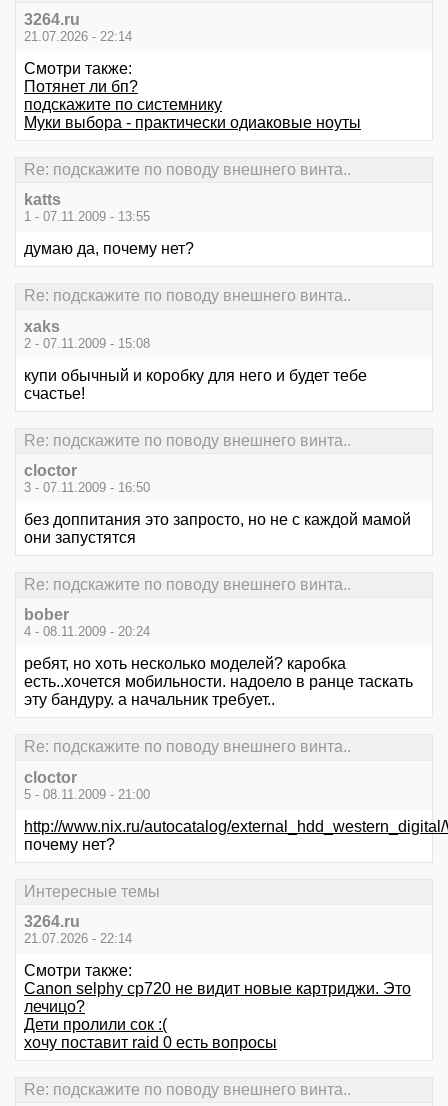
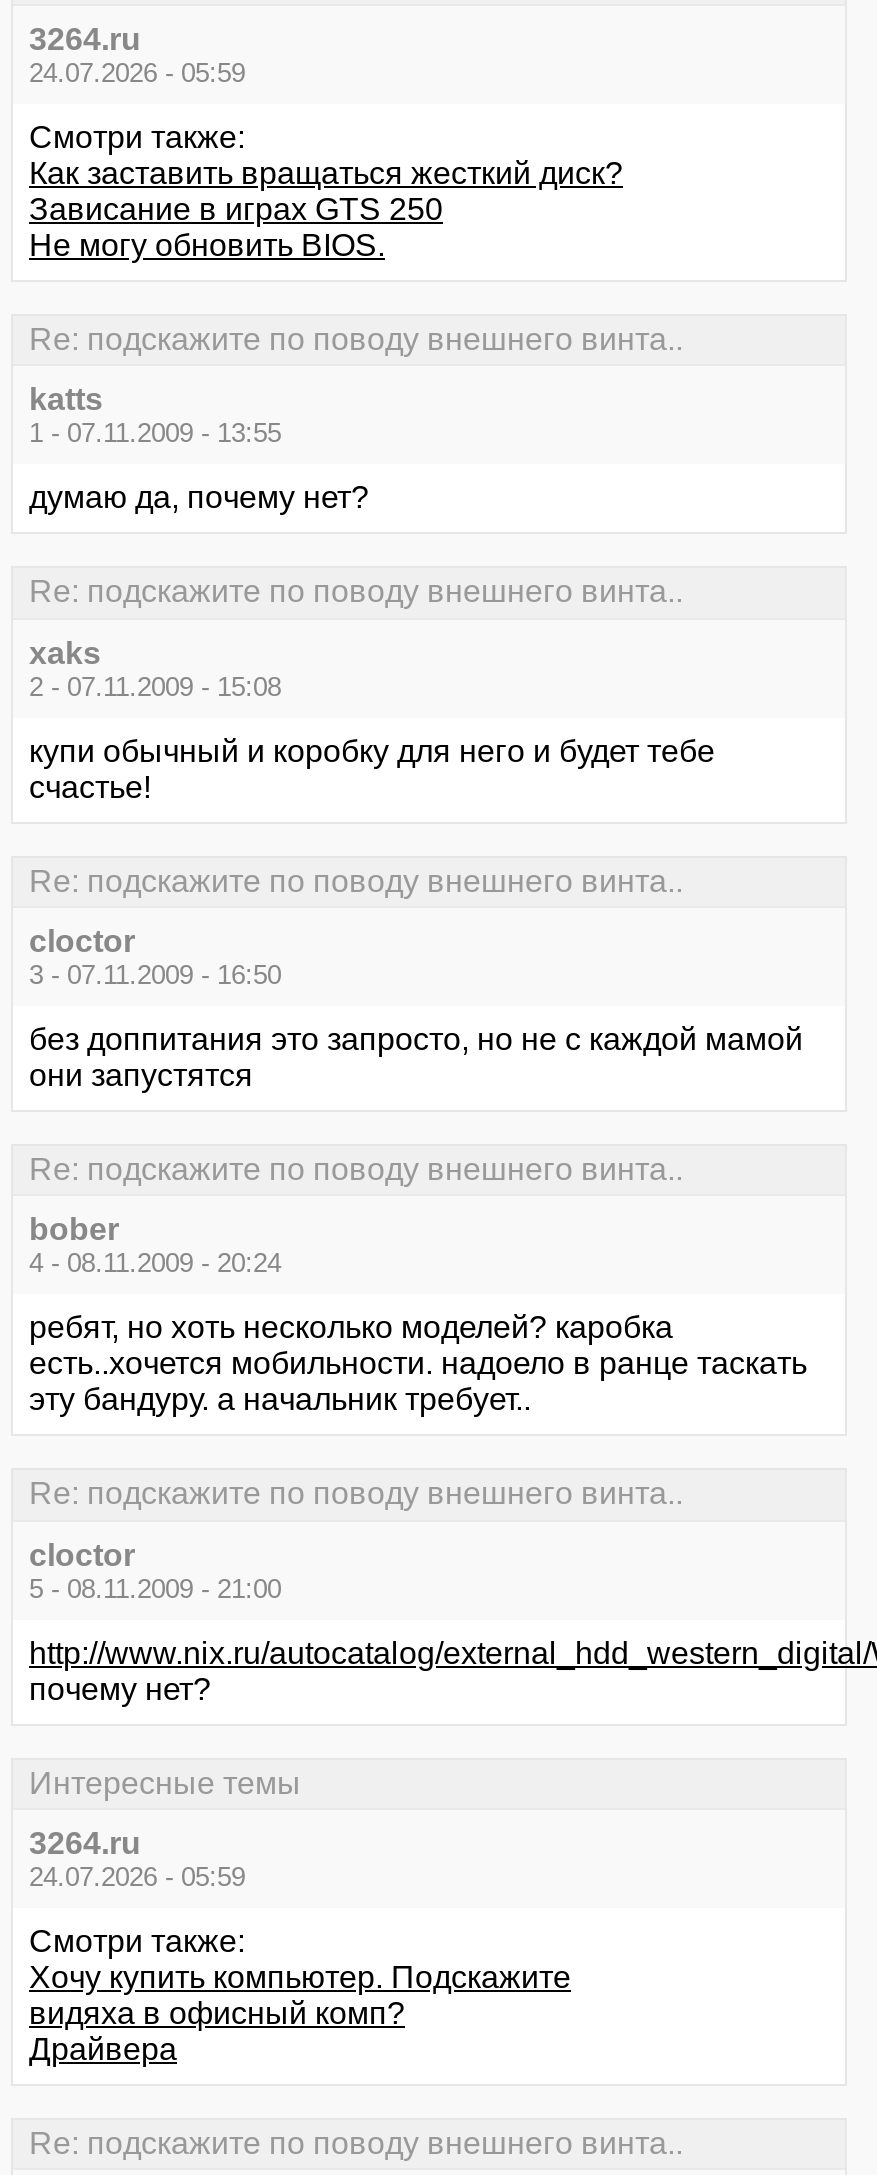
[24,29,132,44] 21.07.2026 - 22:14 -> [29,58,245,88] 24.07.2026 - 05:59
[24,78,361,131] Потянет ли бп? | подскажите по системнику | Муки выбора - практически одиаковые ноуты -> [29,156,623,262] Как заставить вращаться жесткий диск? | Зависание в играх GTS 250 | Не могу обновить BIOS.
[24,931,132,946] 21.07.2026 - 22:14 -> [29,1862,245,1892] 24.07.2026 - 05:59
[24,980,411,1051] Canon selphy cp720 не видит новые картриджи. Это | лечицо? | Дети пролили сок :( | хочу поставит raid 0 есть вопросы -> [29,1960,571,2066] Хочу купить компьютер. Подскажите | видяха в офисный комп? | Драйвера

